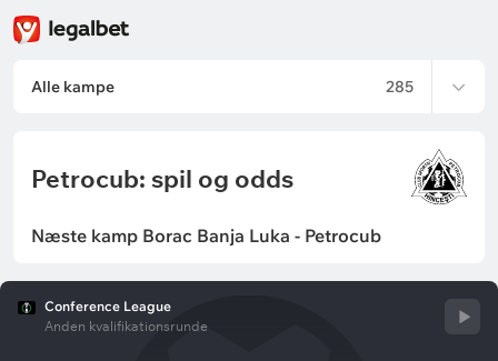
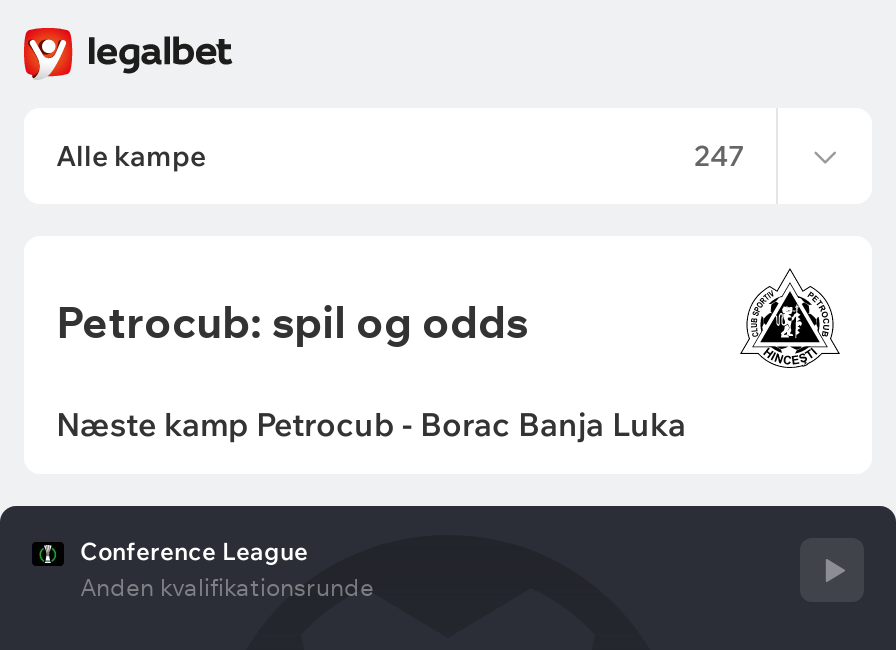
[386,77,414,97] 285 -> [694,138,744,174] 247
[31,224,381,247] Næste kamp Borac Banja Luka - Petrocub -> [56,404,686,444] Næste kamp Petrocub - Borac Banja Luka

